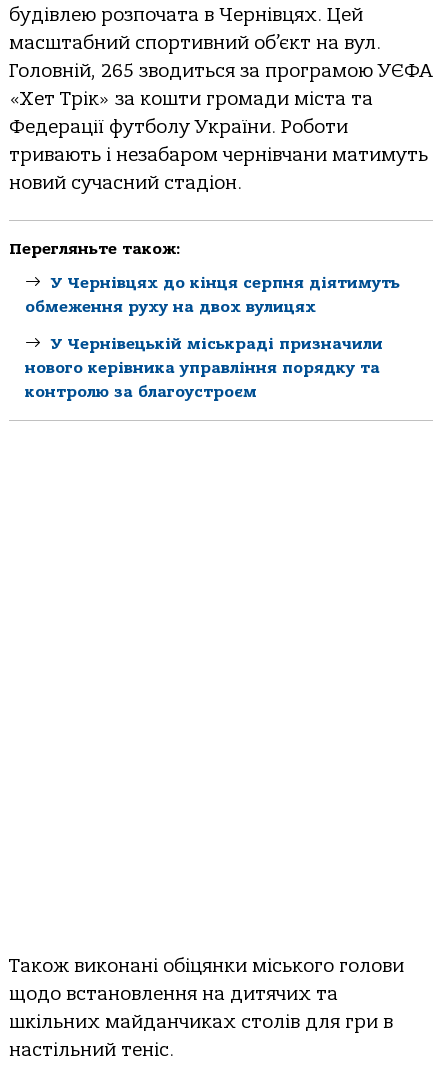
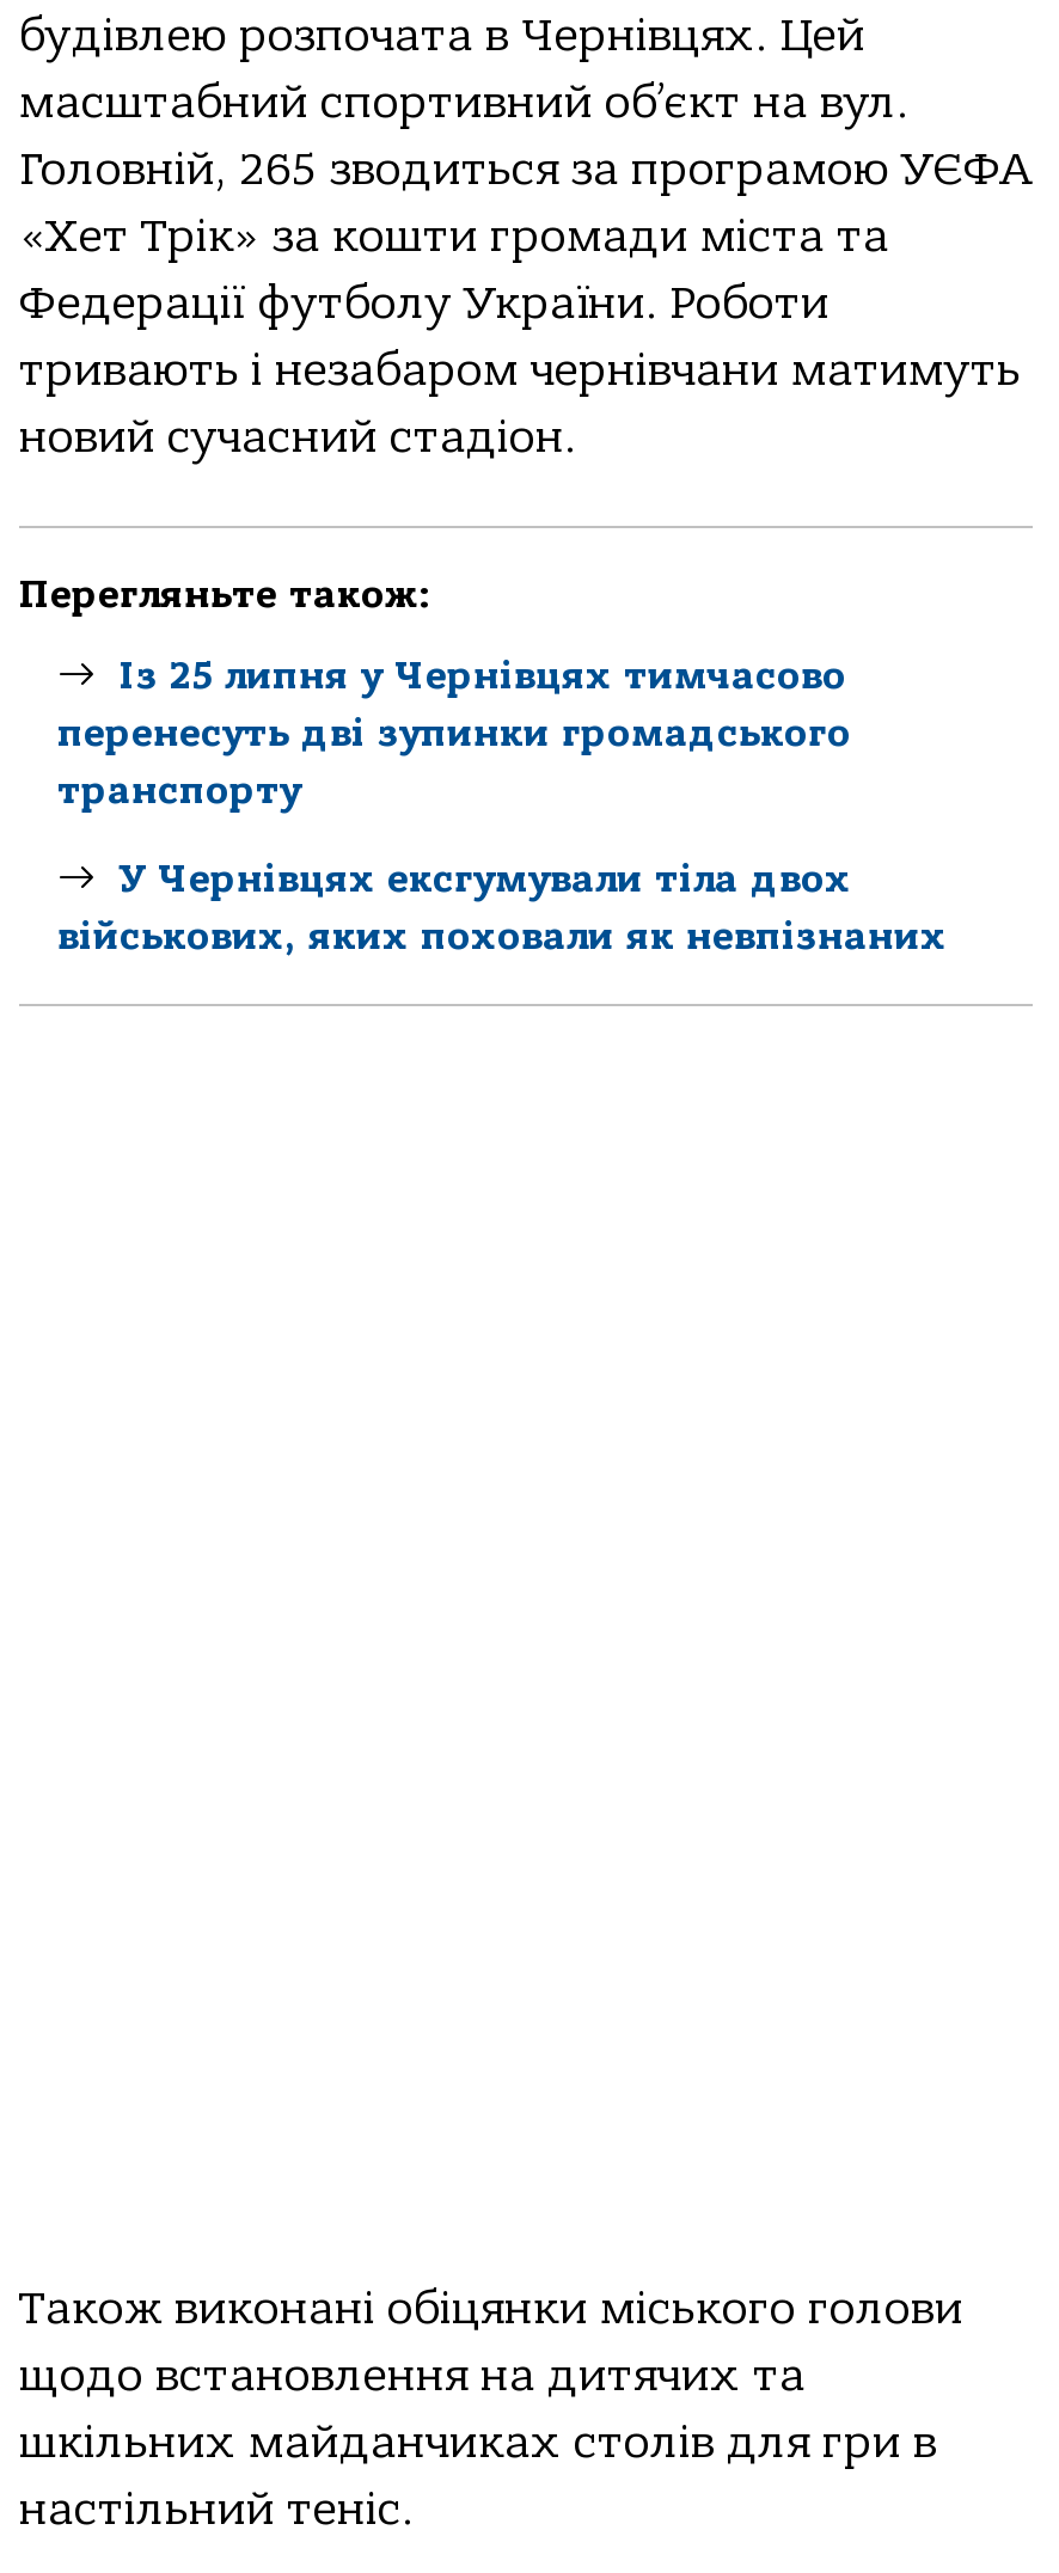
[25,274,400,316] У Чернівцях до кінця серпня діятимуть | обмеження руху на двох вулицях -> [57,654,851,812] Із 25 липня у Чернівцях тимчасово | перенесуть дві зупинки громадського | транспорту
[25,335,383,401] У Чернівецькій міськраді призначили | нового керівника управління порядку та | контролю за благоустроєм -> [57,857,947,957] У Чернівцях ексгумували тіла двох | військових, яких поховали як невпізнаних

